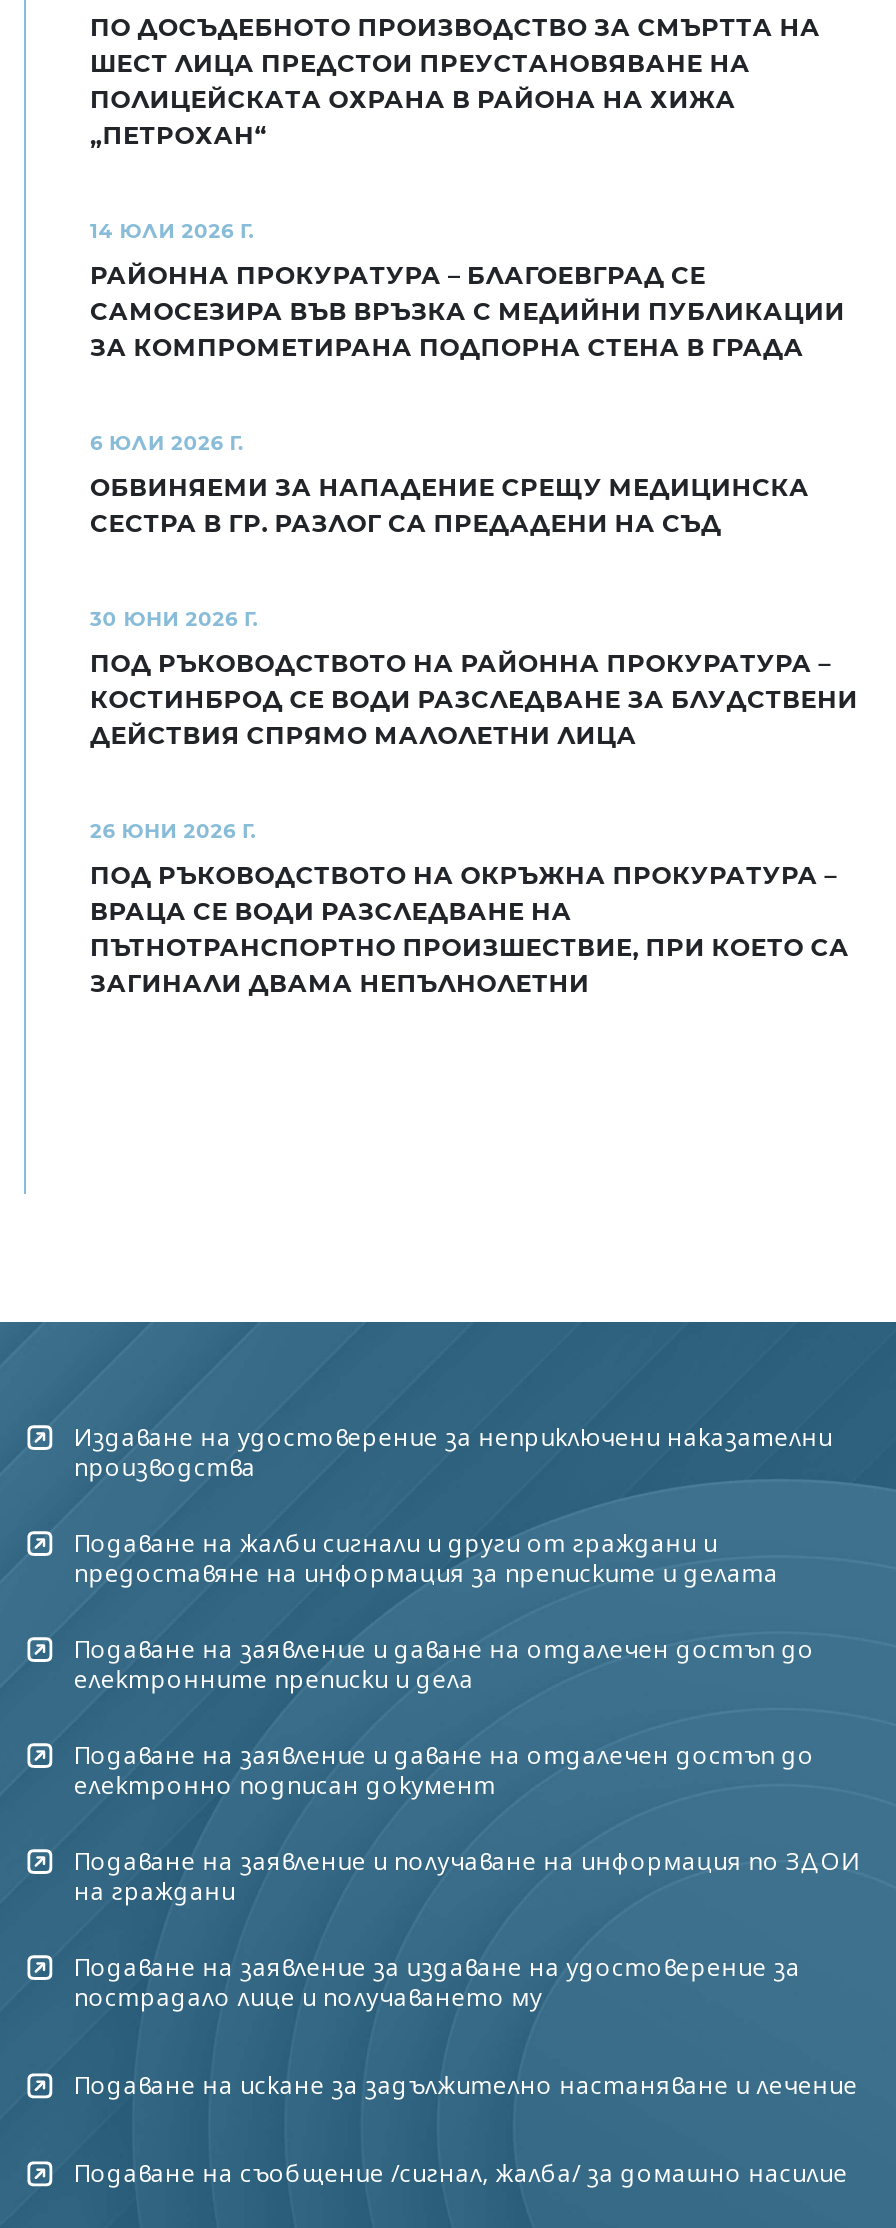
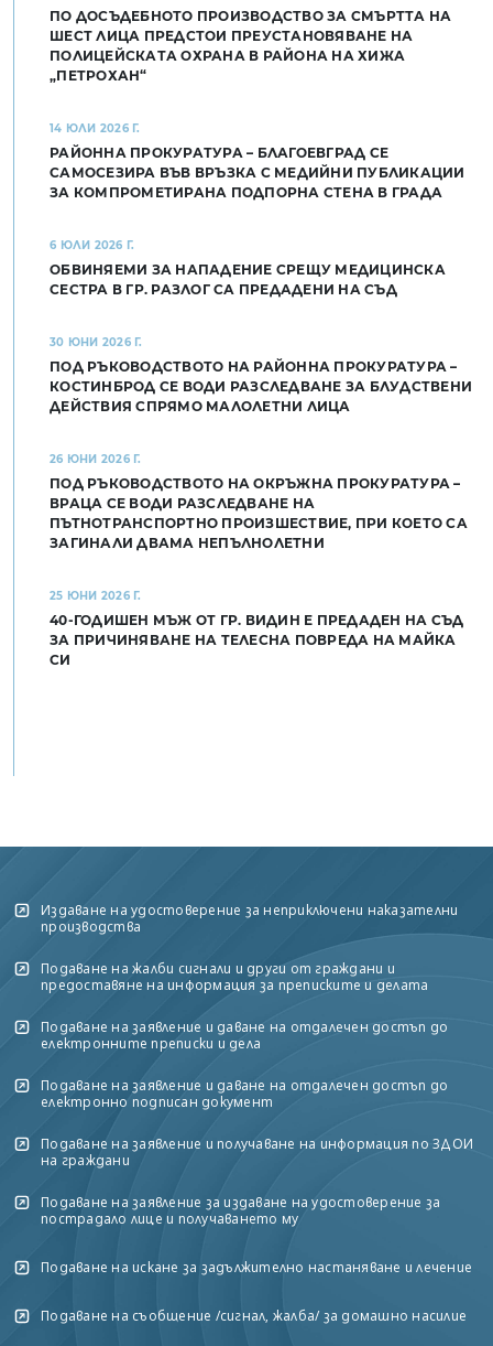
none -> [50,589,464,668] 25 ЮНИ 2026 Г. | 40-ГОДИШЕН МЪЖ ОТ ГР. ВИДИН Е ПРЕДАДЕН НА СЪД | ЗА ПРИЧИНЯВАНЕ НА ТЕЛЕСНА ПОВРЕДА НА МАЙКА | СИ

